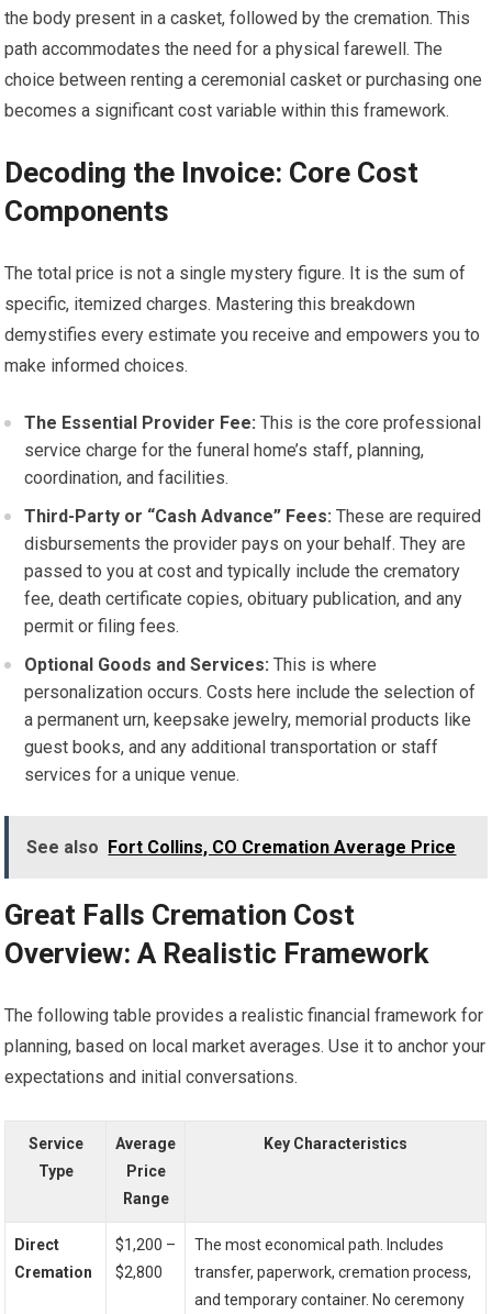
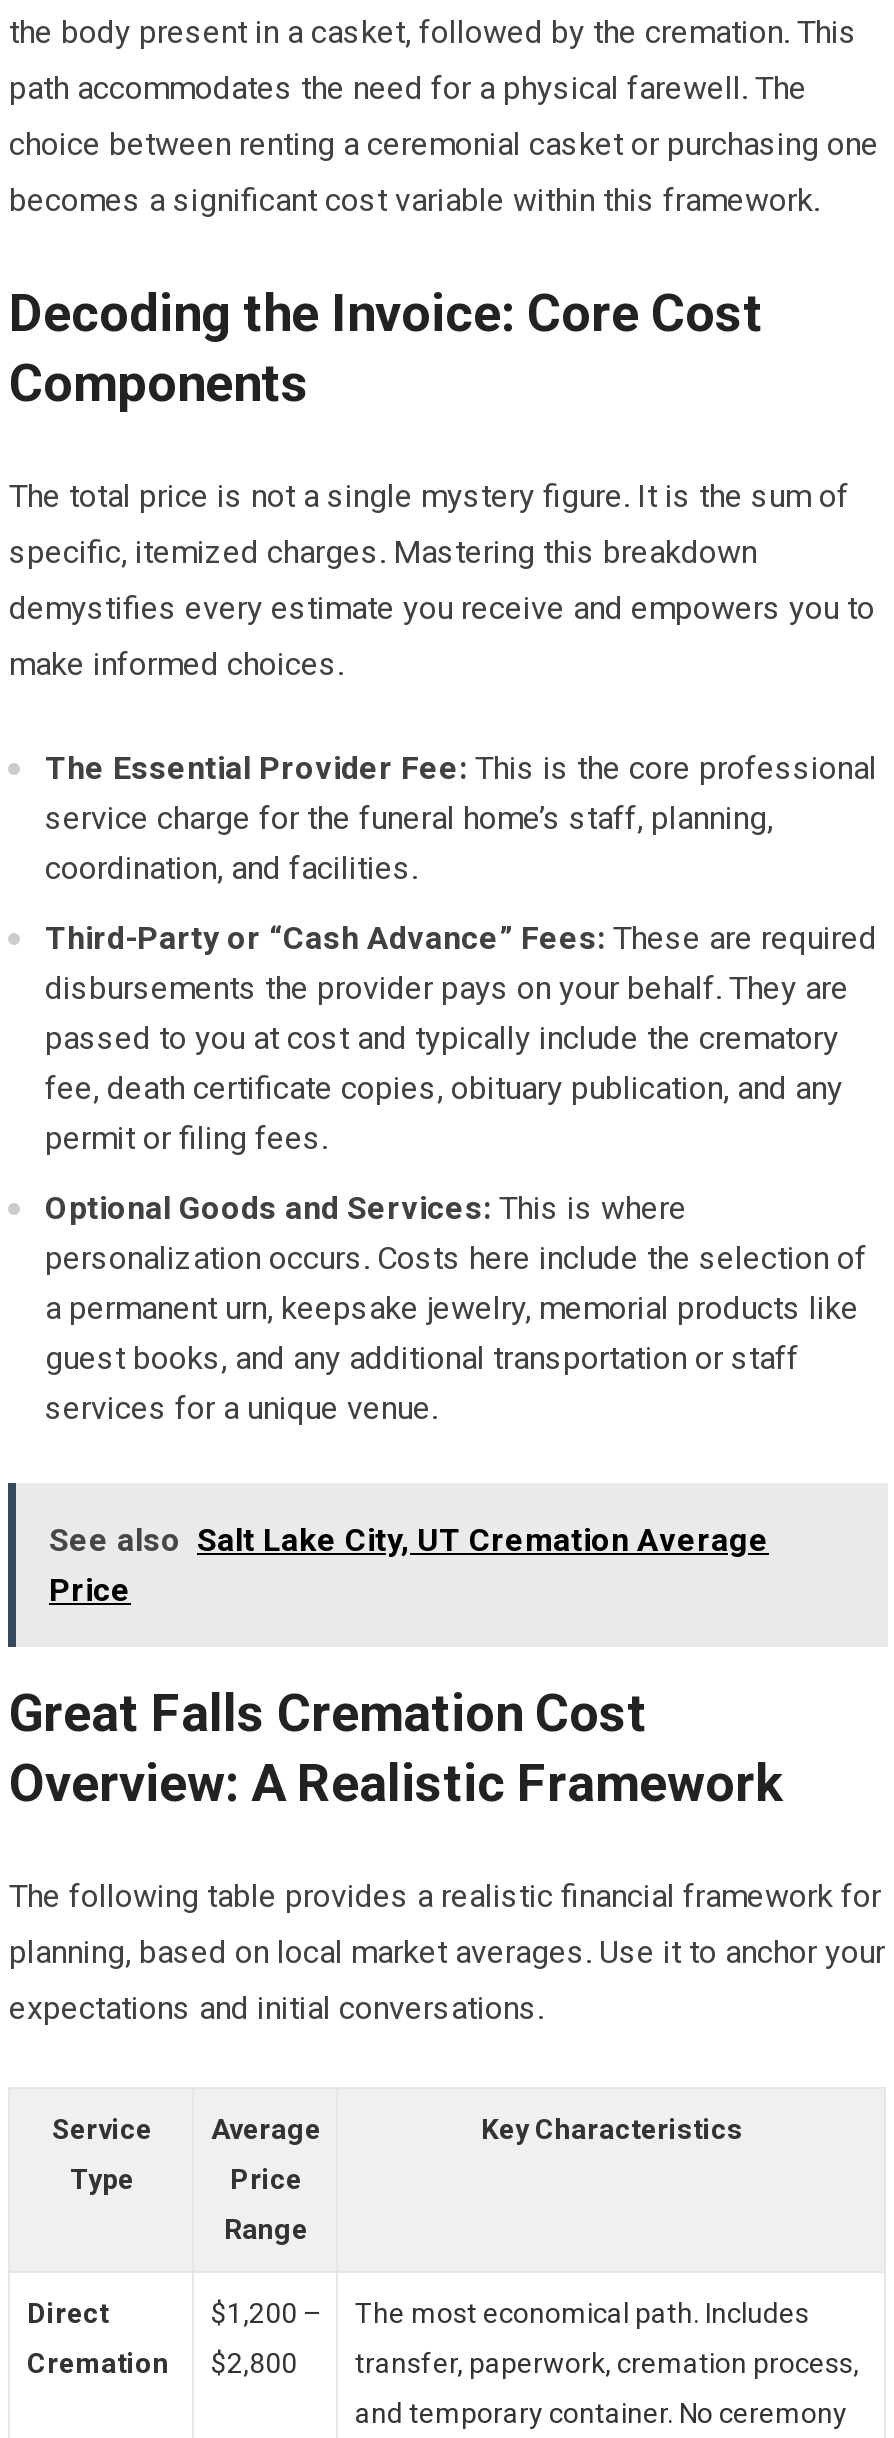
[27,836,456,857] See also Fort Collins, CO Cremation Average Price -> [49,1520,769,1608] See also Salt Lake City, UT Cremation Average | Price

